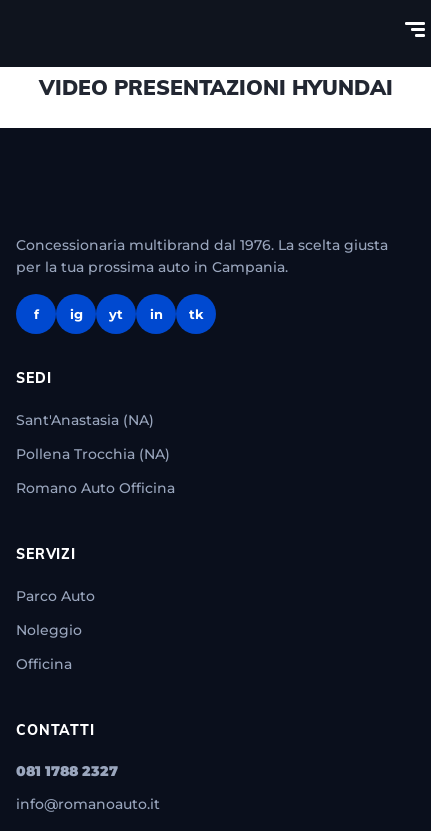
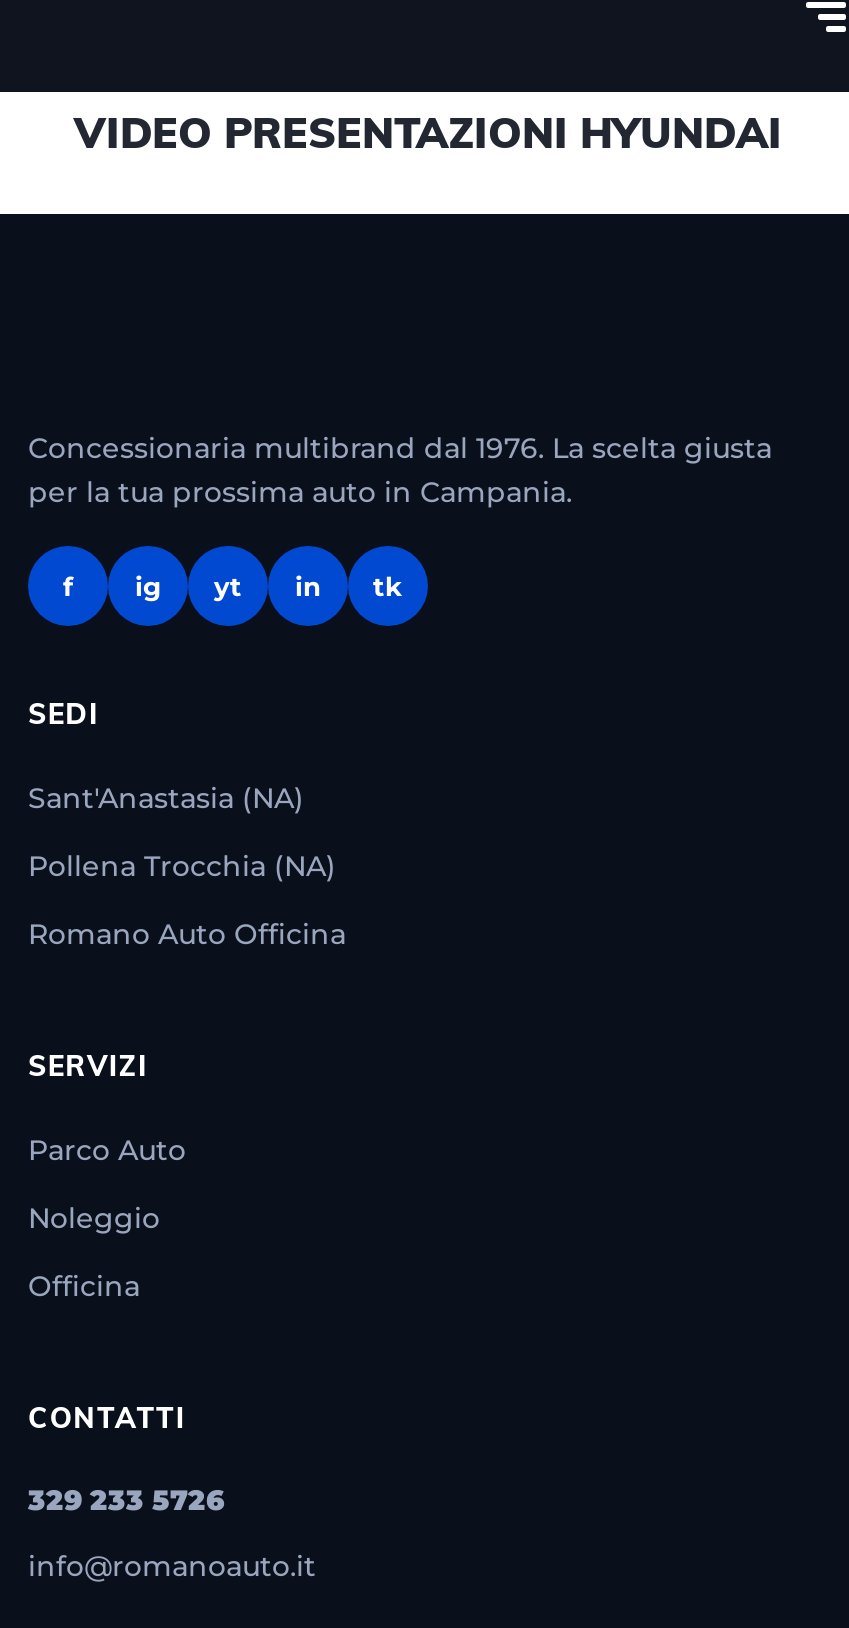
[16,762,118,780] 081 1788 2327 -> [28,1482,224,1518] 329 233 5726

